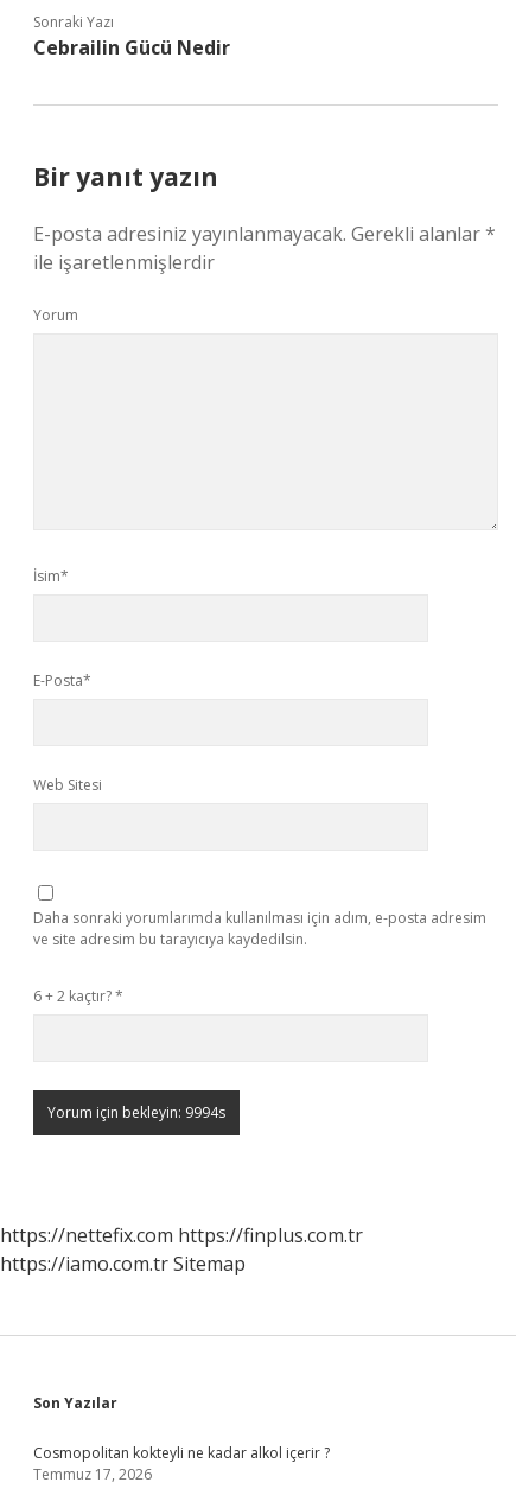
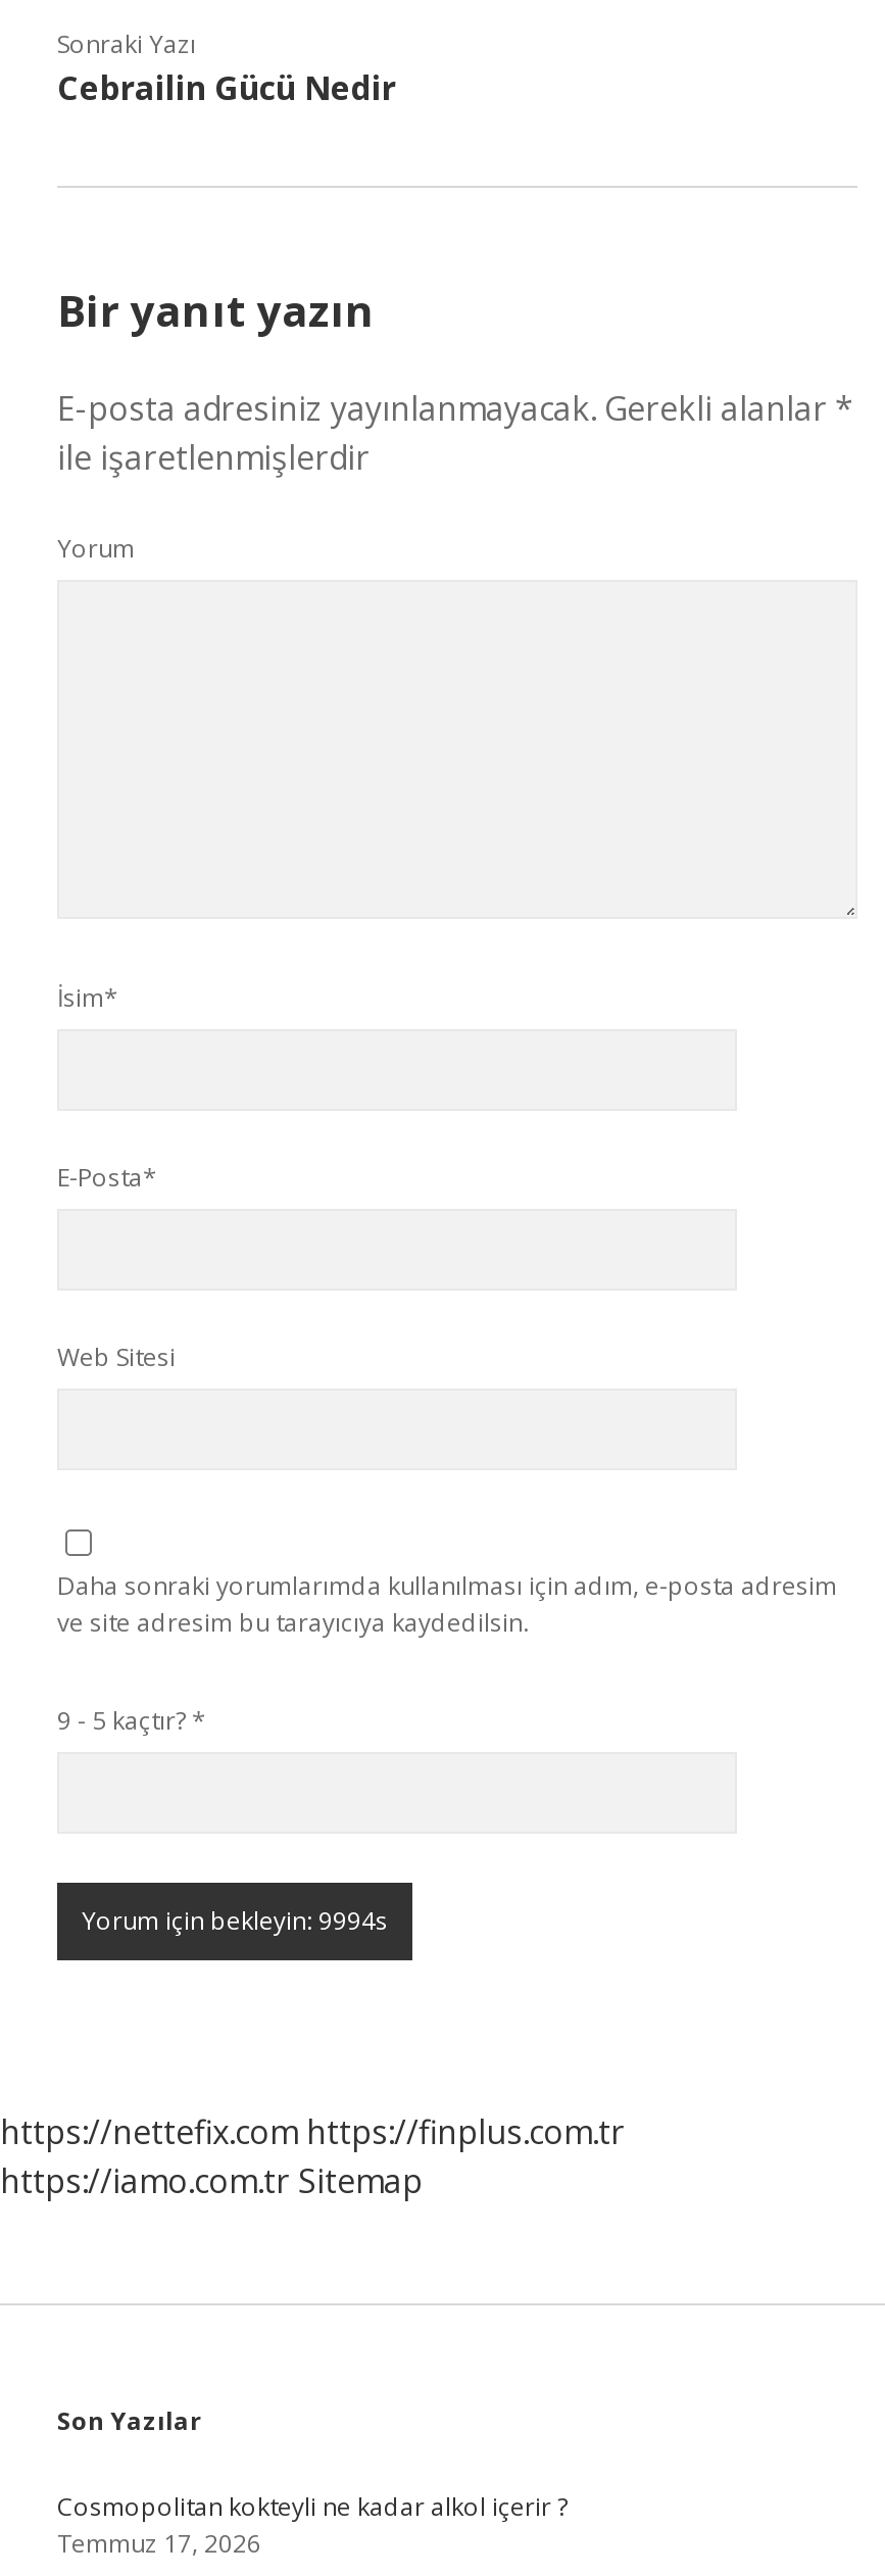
[33,986,123,1006] 6 + 2 kaçtır? * -> [57,1703,206,1738] 9 - 5 kaçtır? *

